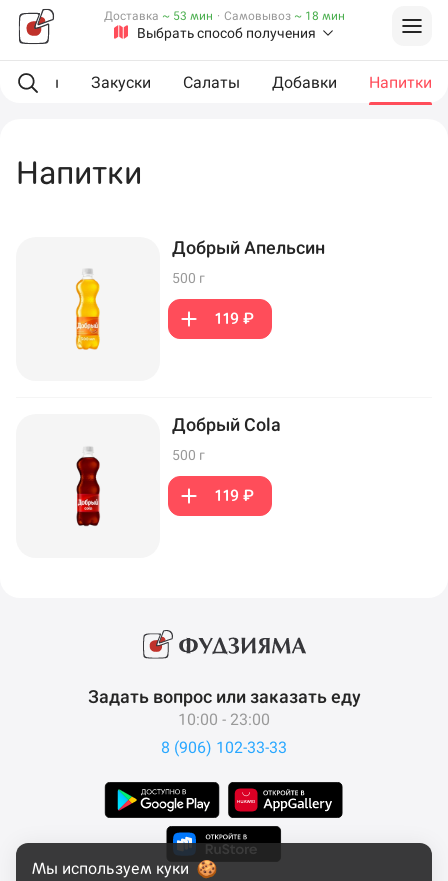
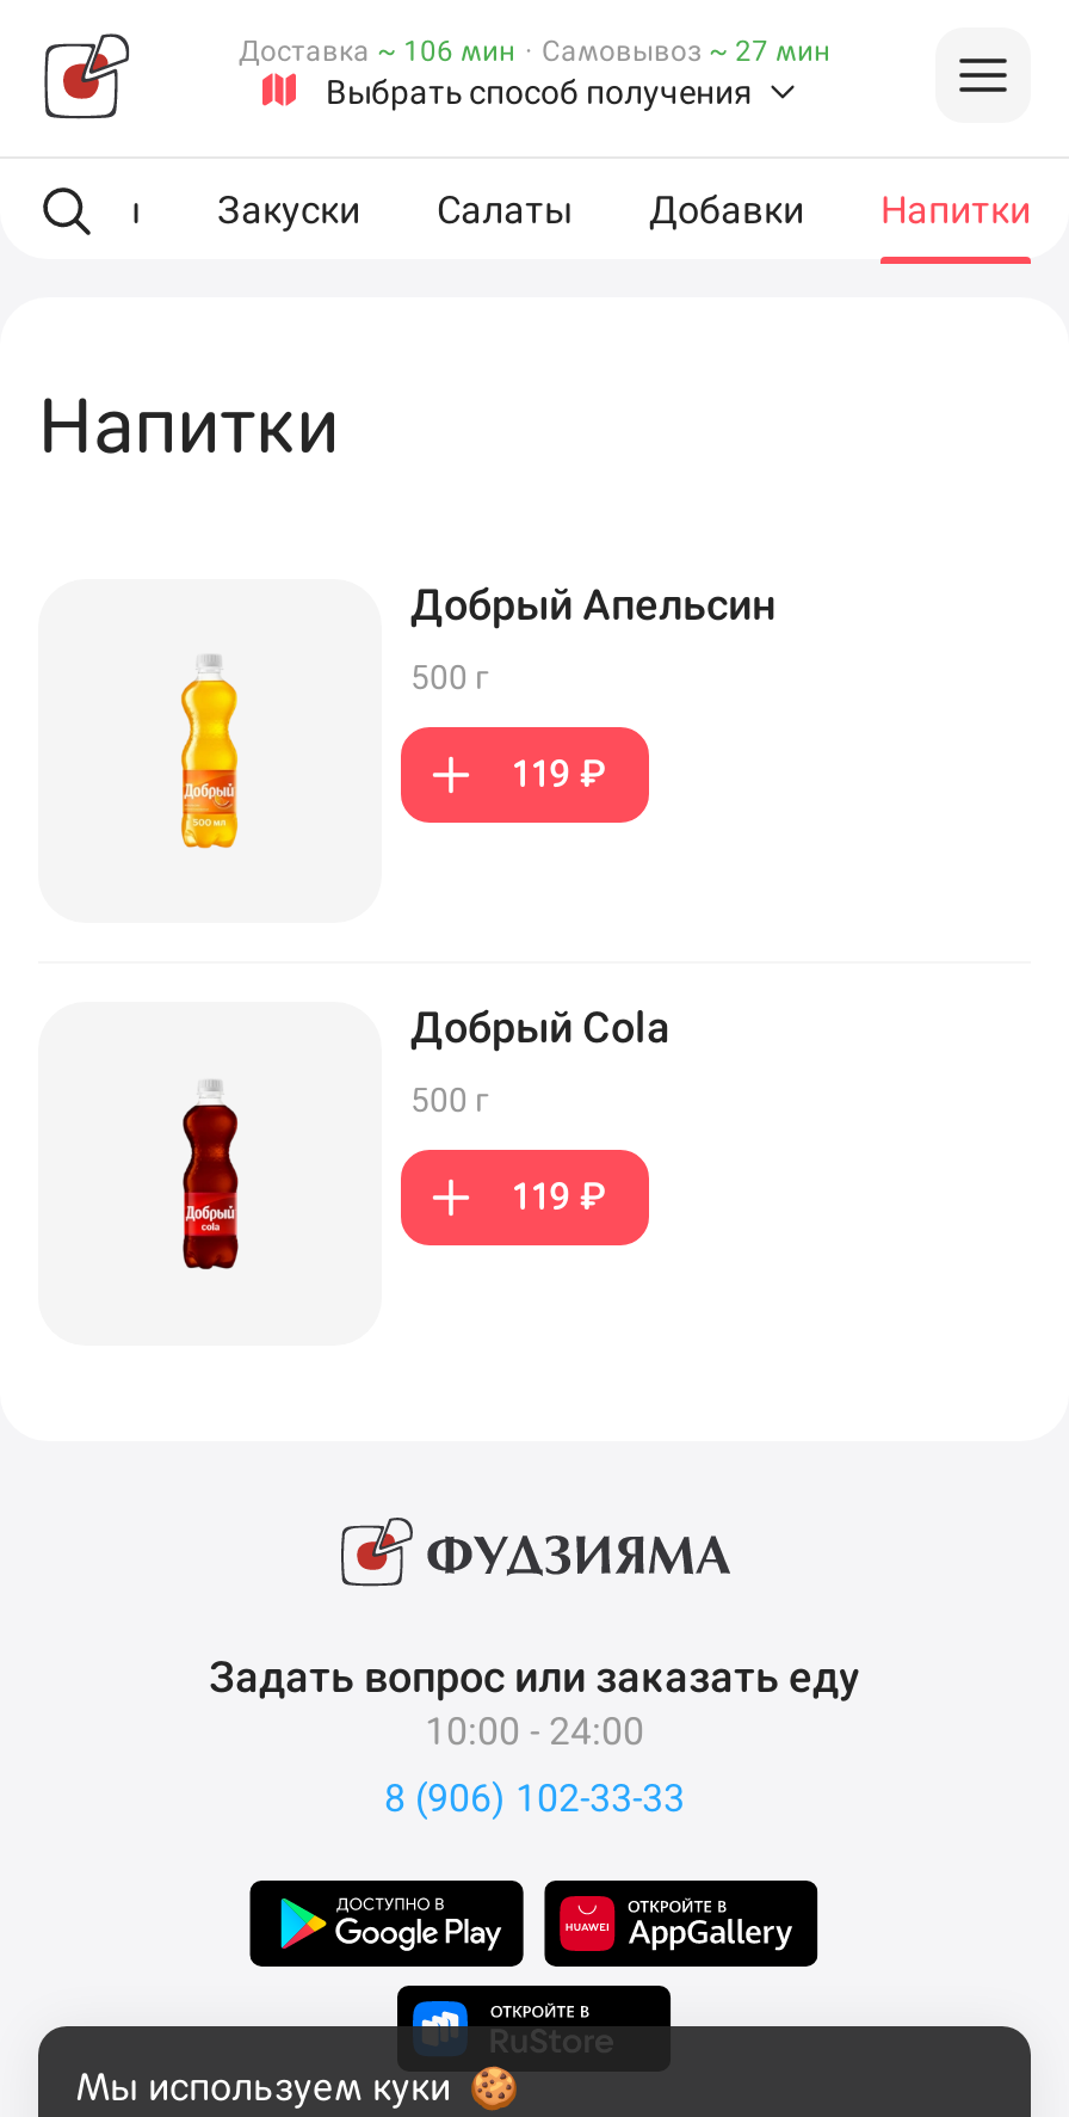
[103,9,344,23] Доставка ~ 53 мин · Самовывоз ~ 18 мин -> [239,35,830,68] Доставка ~ 106 мин · Самовывоз ~ 27 мин
[178,710,270,729] 10:00 - 23:00 -> [425,1709,644,1754] 10:00 - 24:00

